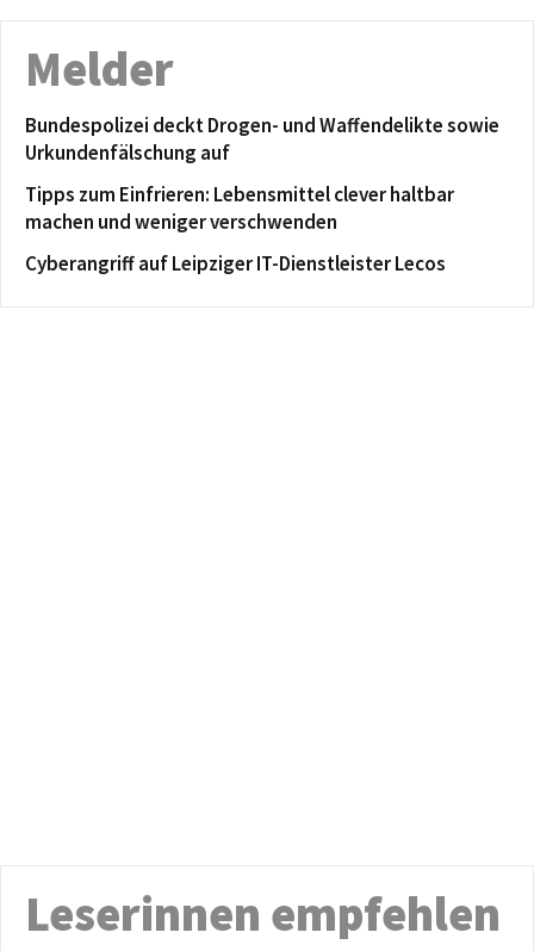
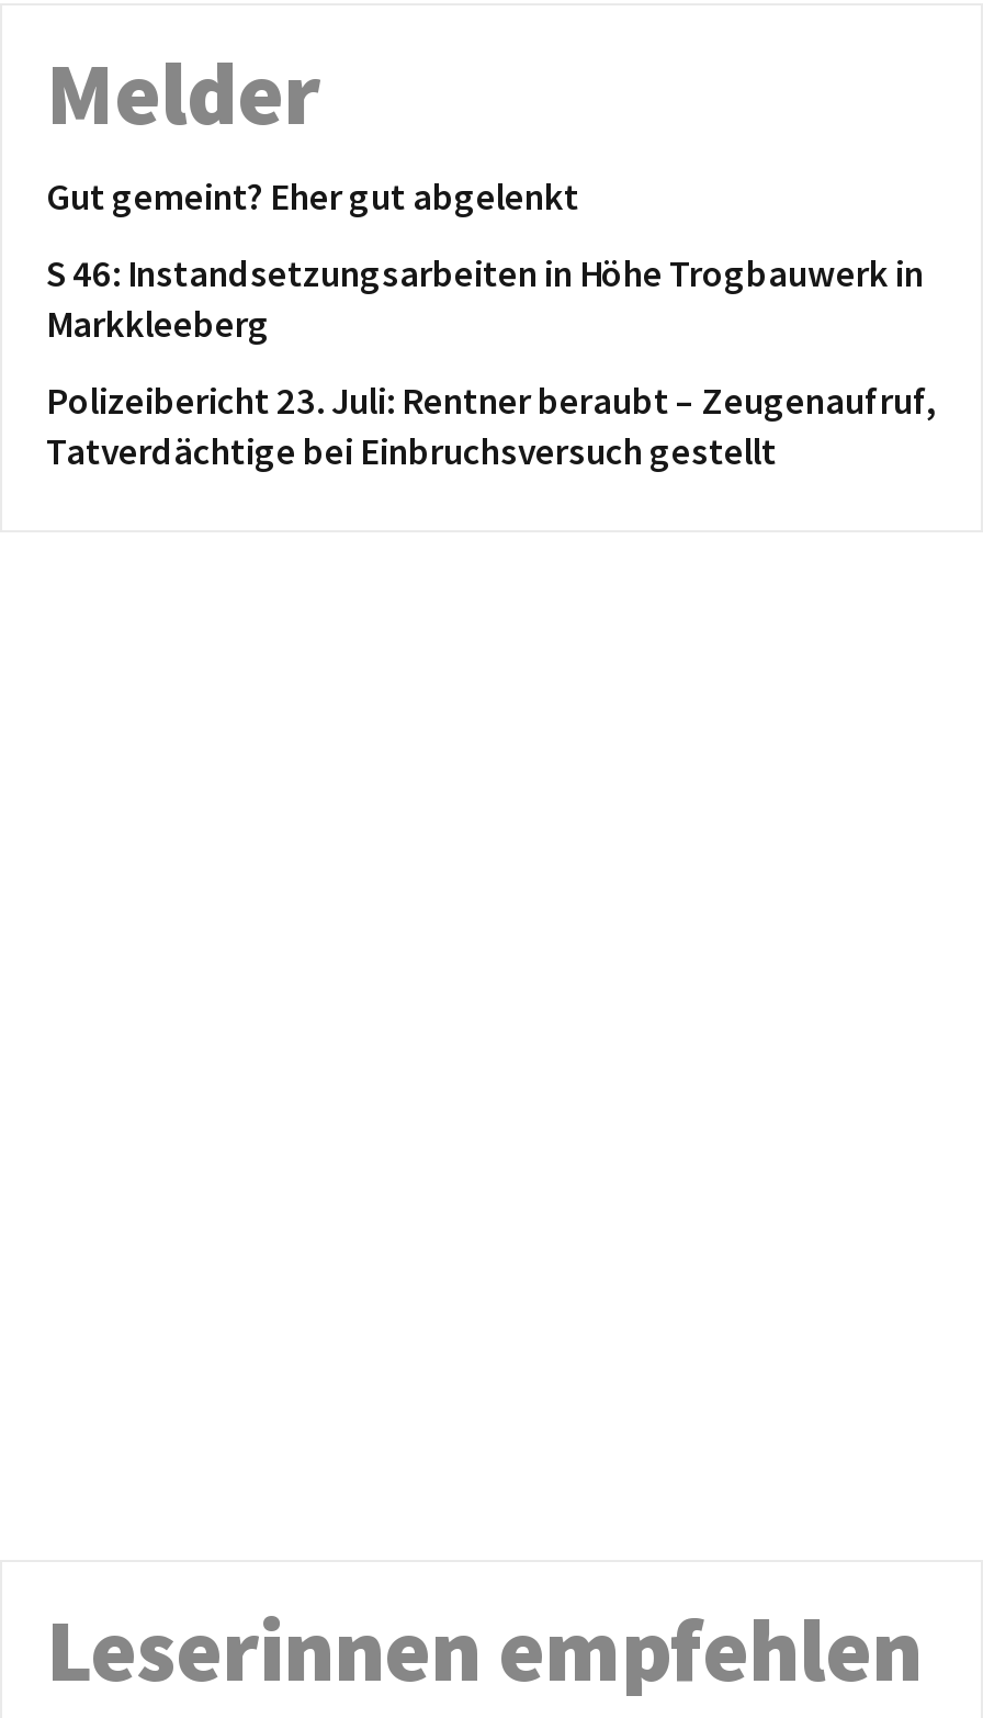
[25,112,499,166] Bundespolizei deckt Drogen- und Waffendelikte sowie | Urkundenfälschung auf -> [46,172,579,221] Gut gemeint? Eher gut abgelenkt
[25,181,454,235] Tipps zum Einfrieren: Lebensmittel clever haltbar | machen und weniger verschwenden -> [46,249,924,348] S 46: Instandsetzungsarbeiten in Höhe Trogbauwerk in | Markkleeberg
[25,250,446,276] Cyberangriff auf Leipziger IT-Dienstleister Lecos -> [46,377,937,475] Polizeibericht 23. Juli: Rentner beraubt – Zeugenaufruf, | Tatverdächtige bei Einbruchsversuch gestellt

